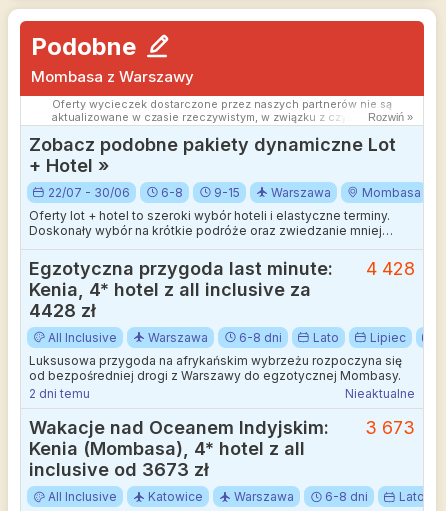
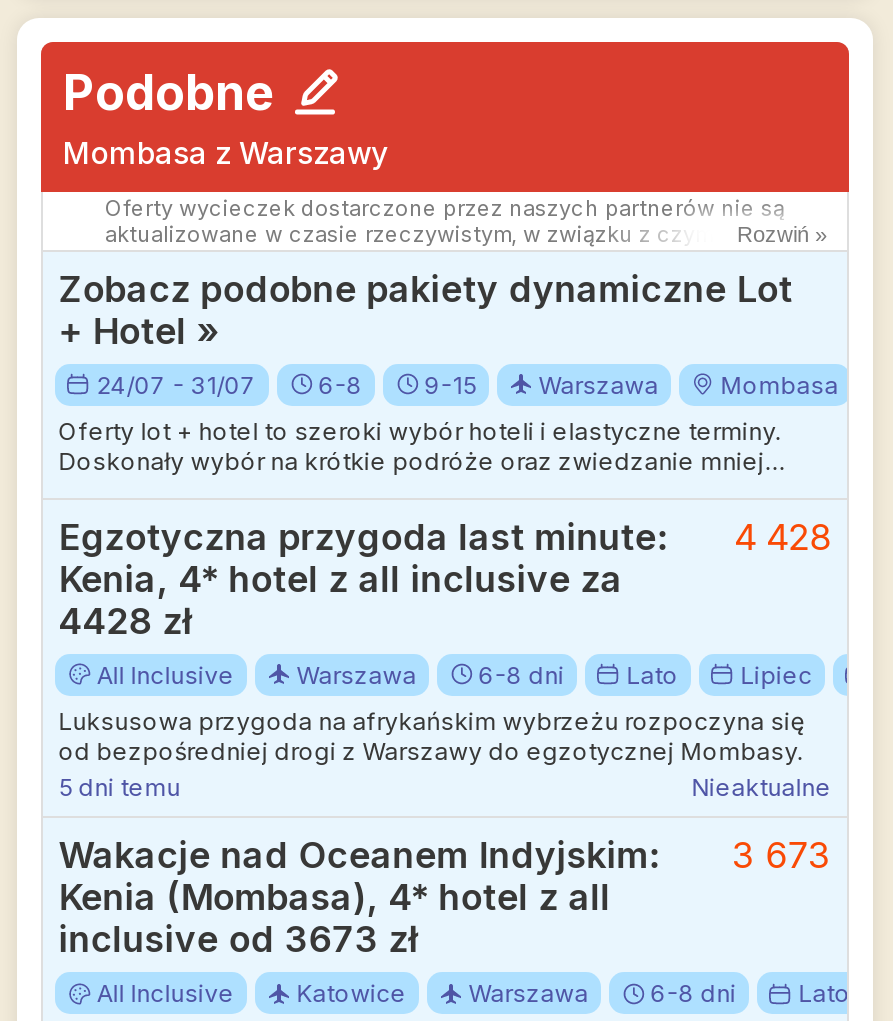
[48,185,130,200] 22/07 - 30/06 -> [97,370,257,400] 24/07 - 31/07
[29,386,90,401] 2 dni temu -> [59,771,181,801] 5 dni temu

